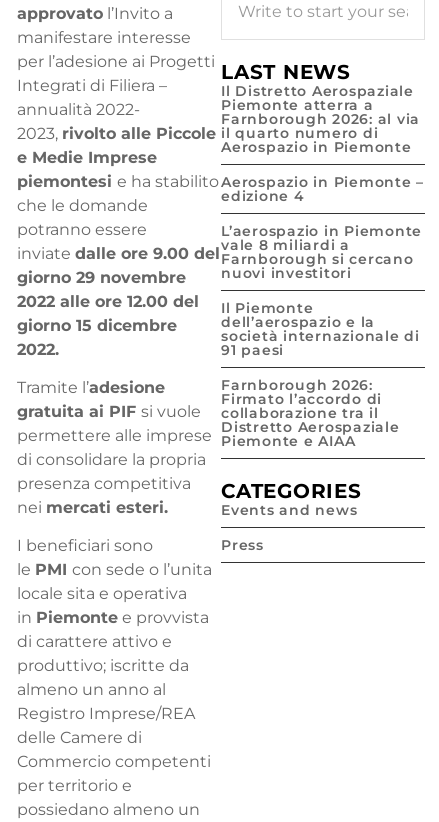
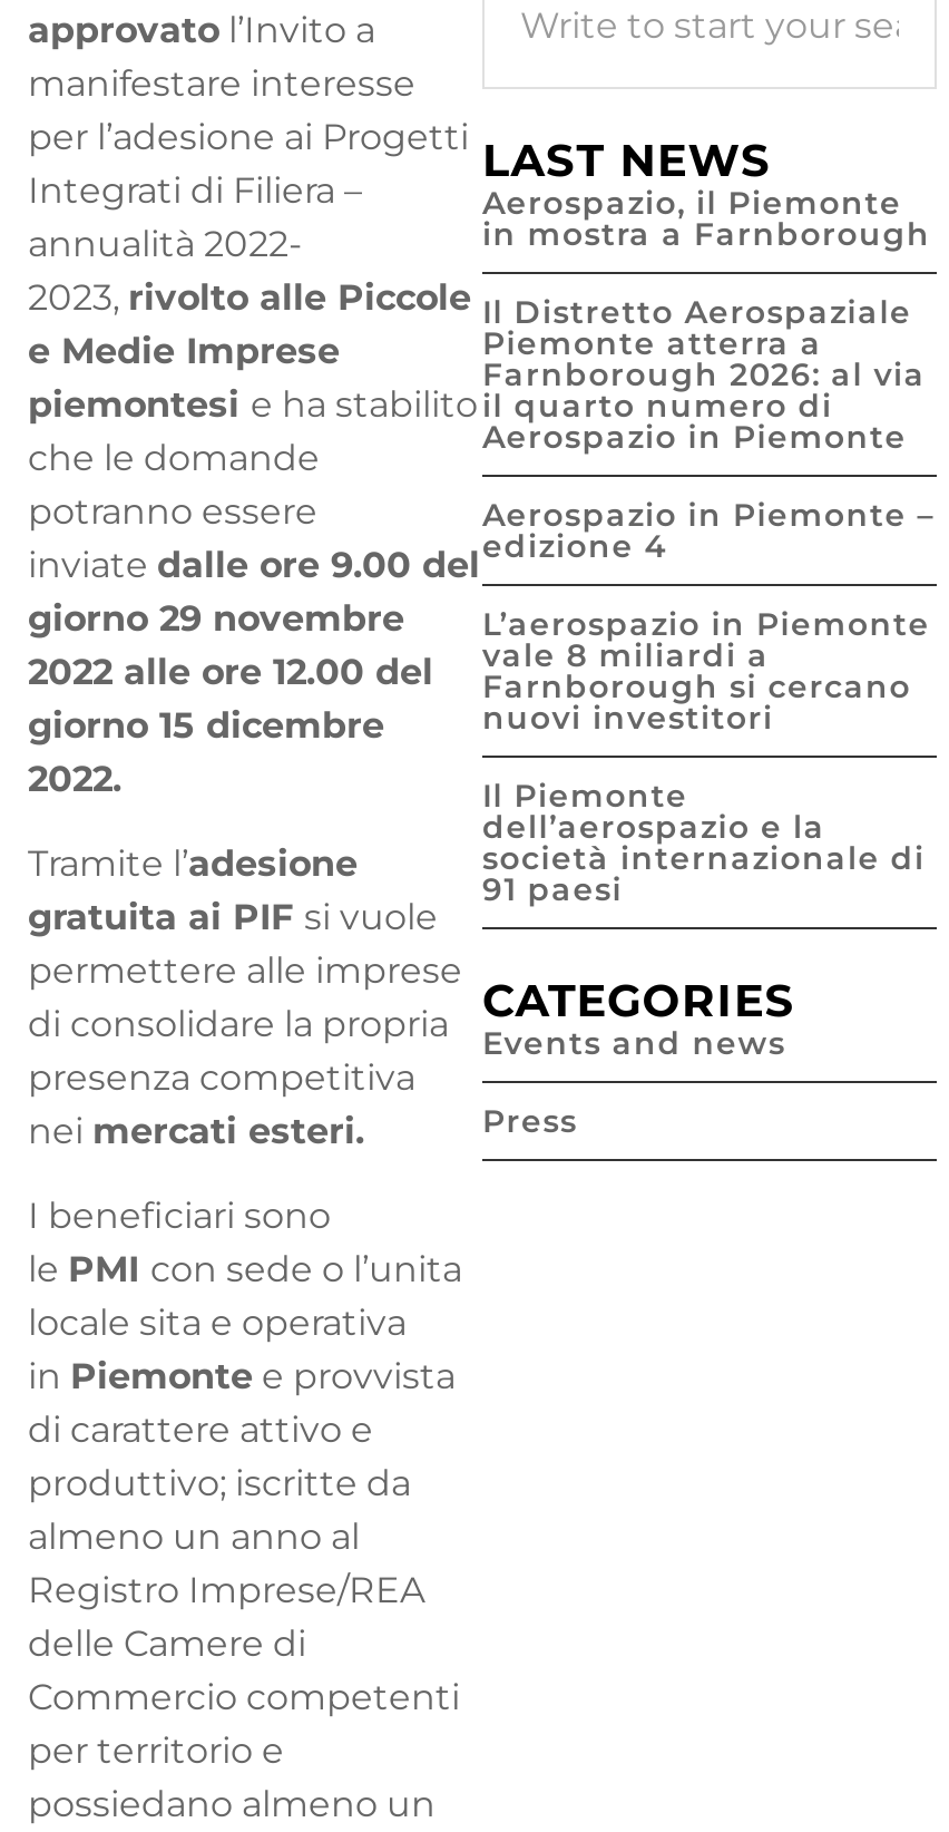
moved [221,81,424,358] -> [482,291,935,908]: Il Distretto Aerospaziale | Piemonte atterra a | Farnborough 2026: al via | ... | società internazionale di | 91 paesi
none -> [482,182,931,253] Aerospazio, il Piemonte | in mostra a Farnborough
[221,375,399,449] Farnborough 2026: | Firmato l’accordo di | collaborazione tra il | Distretto Aerospaziale | Piemonte e AIAA -> none
moved [221,478,361,553] -> [482,973,795,1140]: CATEGORIES | Events and news | Press

